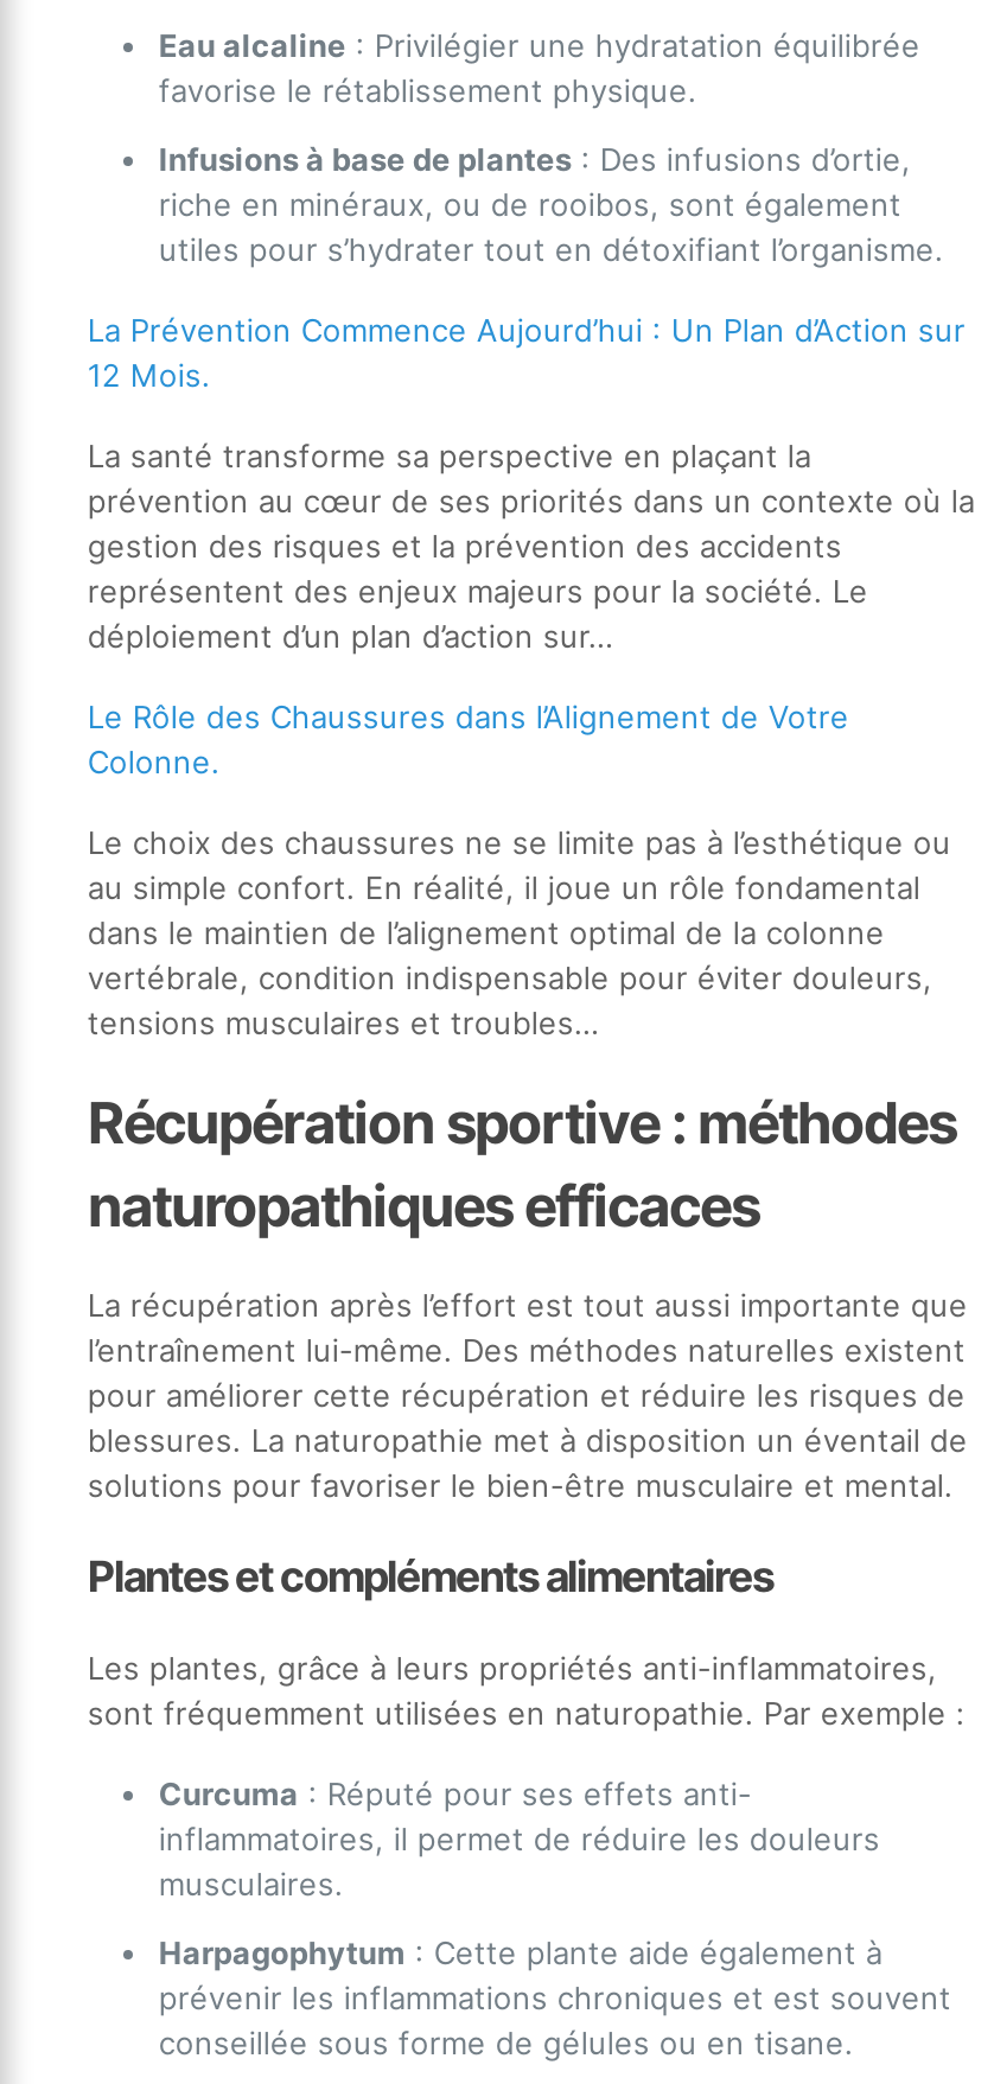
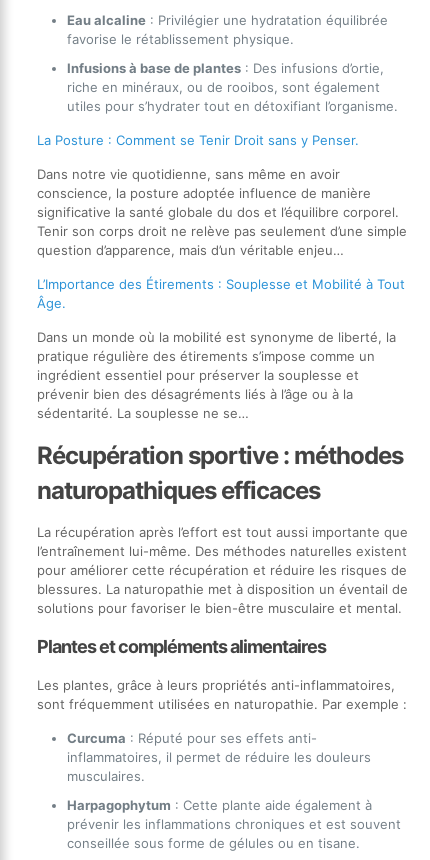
[87,311,965,394] La Prévention Commence Aujourd’hui : Un Plan d’Action sur | 12 Mois. -> [37,132,359,148] La Posture : Comment se Tenir Droit sans y Penser.
[87,436,975,655] La santé transforme sa perspective en plaçant la | prévention au cœur de ses priorités dans un contexte où la | gestion des risques et la prévention des accidents | représentent des enjeux majeurs pour la société. Le | déploiement d’un plan d’action sur… -> [37,166,407,258] Dans notre vie quotidienne, sans même en avoir | conscience, la posture adoptée influence de manière | significative la santé globale du dos et l’équilibre corporel. | Tenir son corps droit ne relève pas seulement d’une simple | question d’apparence, mais d’un véritable enjeu…
[87,697,849,780] Le Rôle des Chaussures dans l’Alignement de Votre | Colonne. -> [37,276,405,311] L’Importance des Étirements : Souplesse et Mobilité à Tout | Âge.
[87,823,951,1041] Le choix des chaussures ne se limite pas à l’esthétique ou | au simple confort. En réalité, il joue un rôle fondamental | dans le maintien de l’alignement optimal de la colonne | vertébrale, condition indispensable pour éviter douleurs, | tensions musculaires et troubles… -> [37,329,396,421] Dans un monde où la mobilité est synonyme de liberté, la | pratique régulière des étirements s’impose comme un | ingrédient essentiel pour préserver la souplesse et | prévenir bien des désagréments liés à l’âge ou à la | sédentarité. La souplesse ne se…

